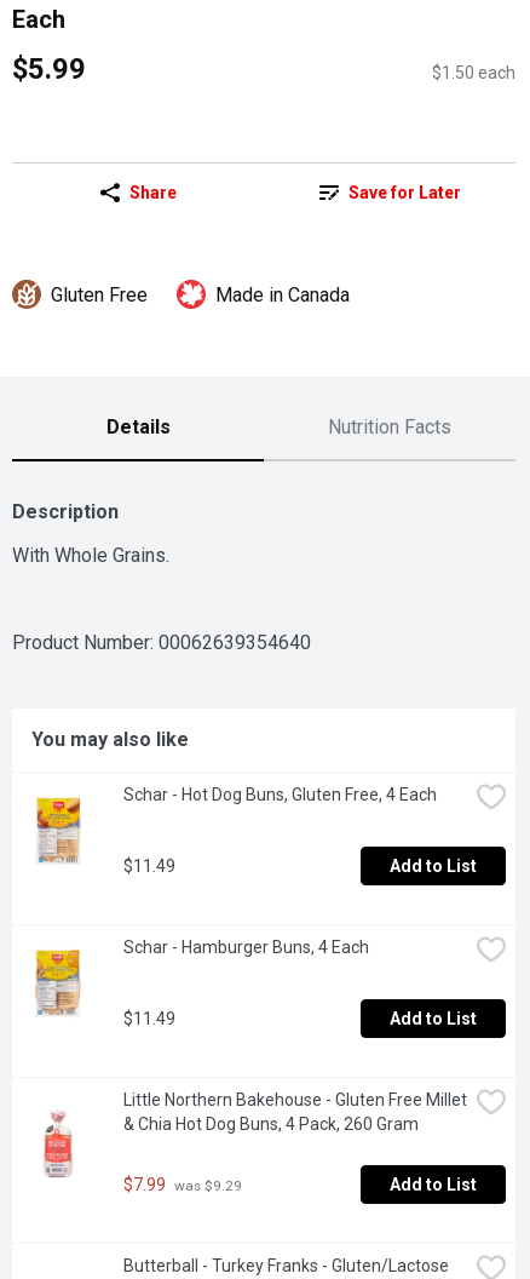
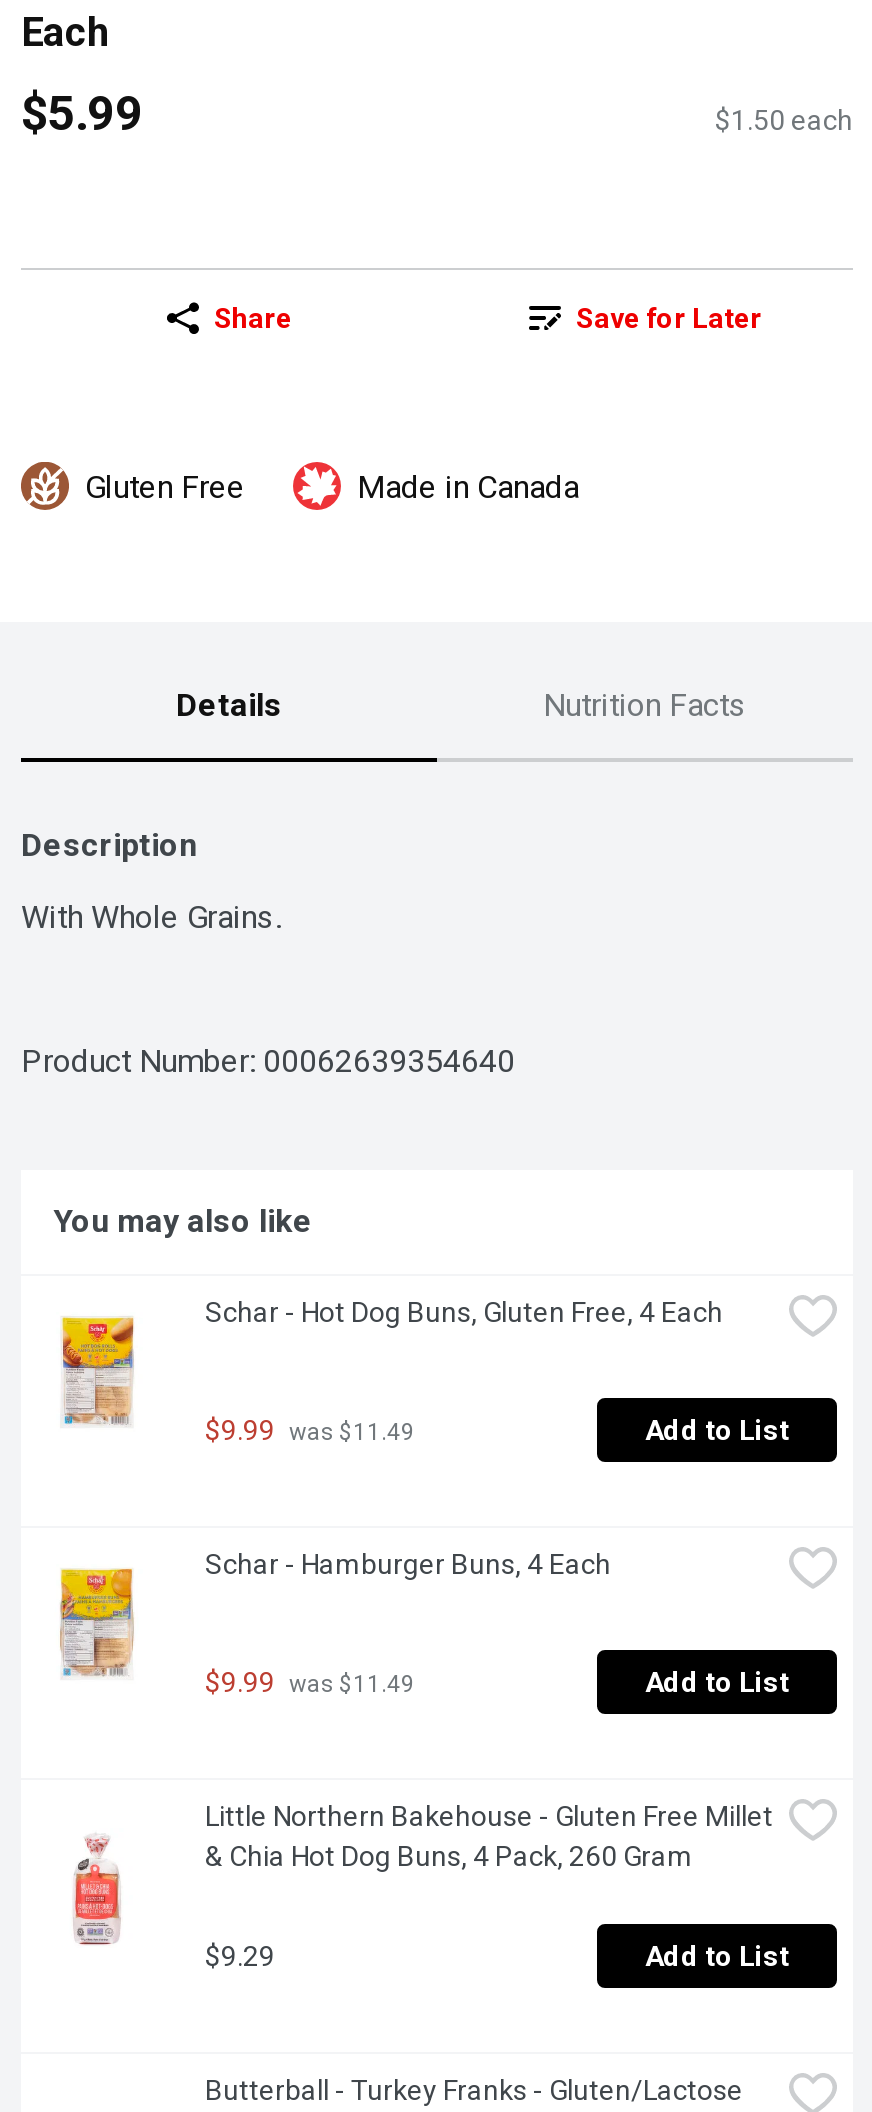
[123,857,175,876] $11.49 -> [205,1413,415,1445] $9.99 was $11.49
[123,1009,175,1029] $11.49 -> [205,1665,415,1697] $9.99 was $11.49
[123,1174,242,1194] $7.99 was $9.29 -> [205,1940,275,1972] $9.29

